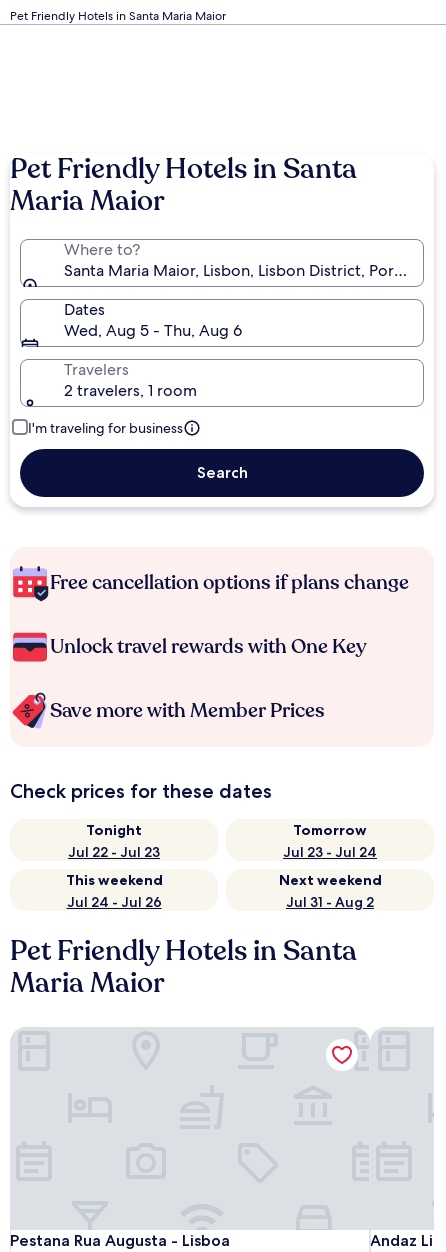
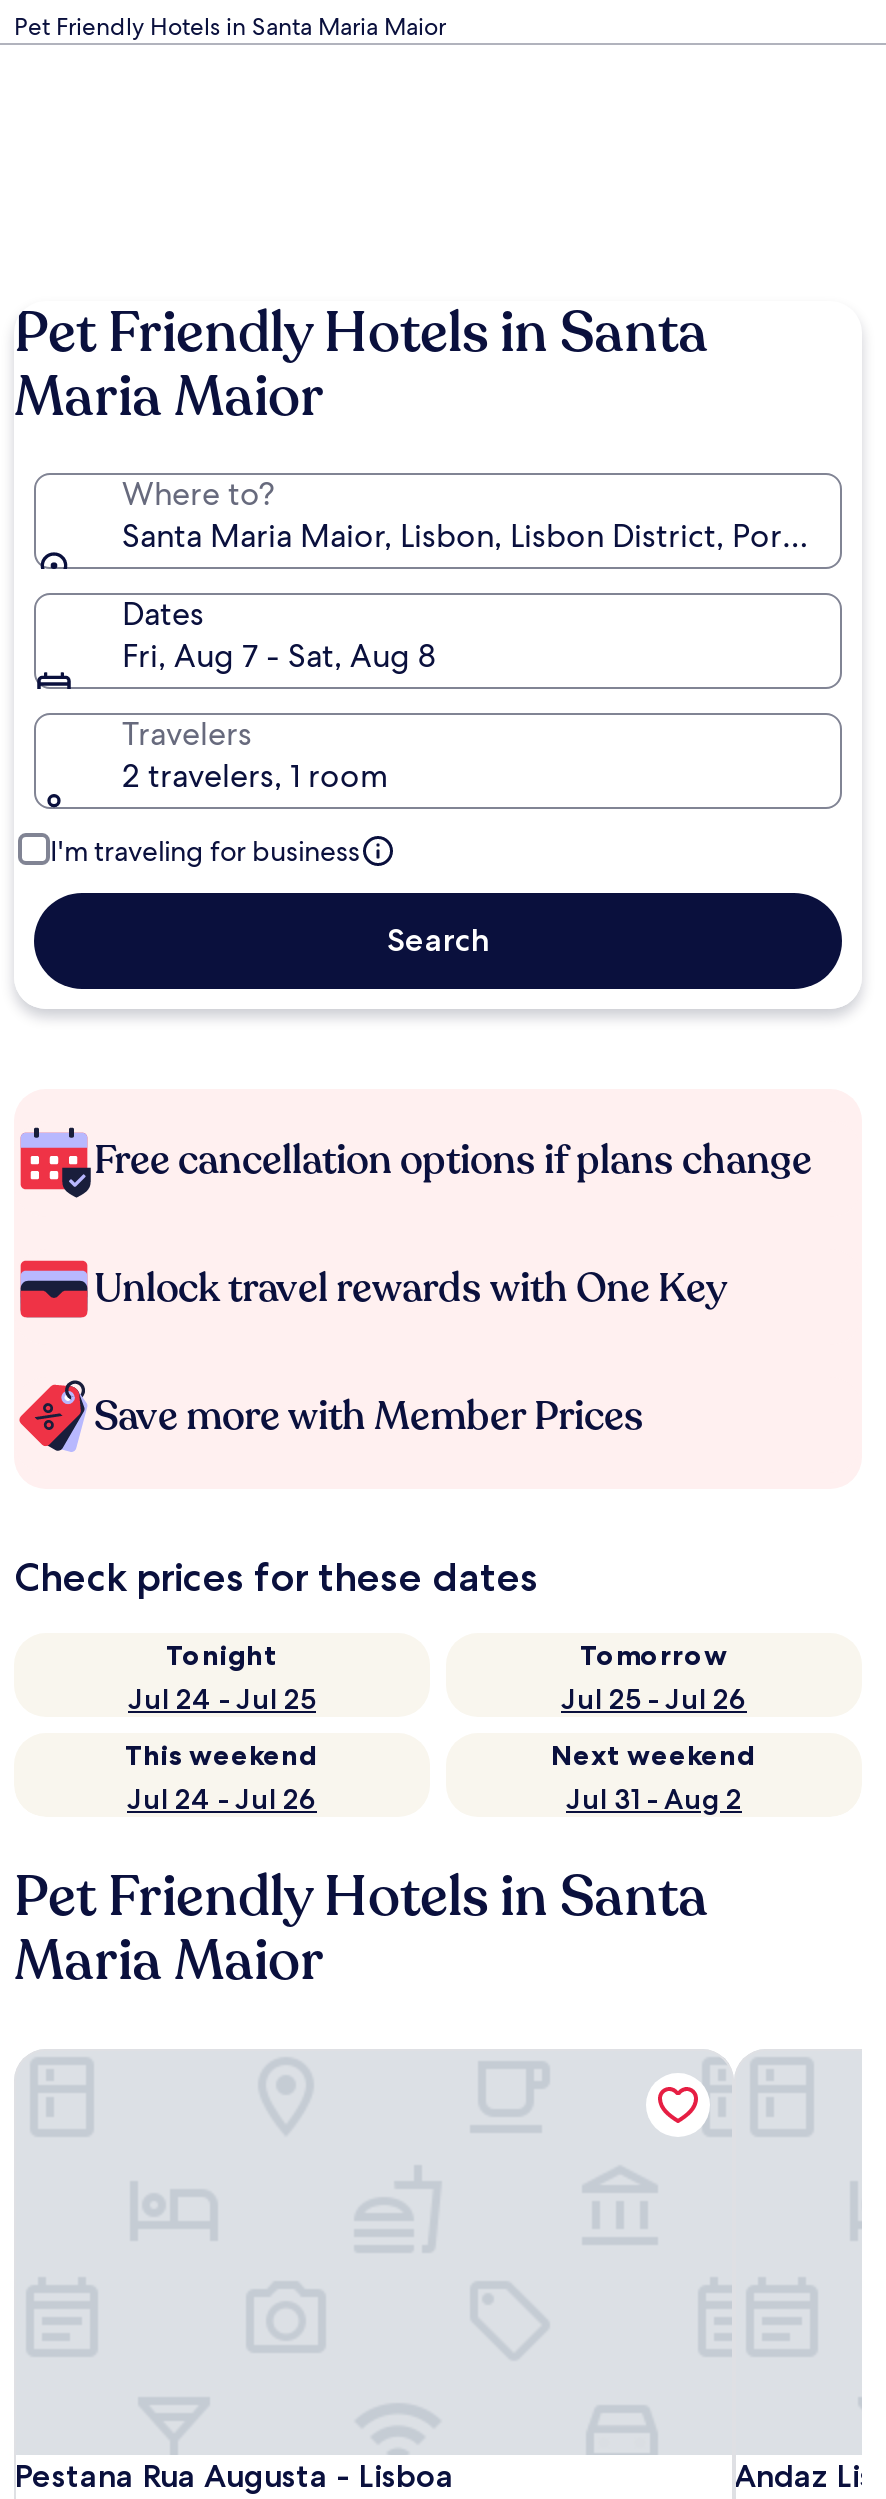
[64,320,242,341] Wed, Aug 5 - Thu, Aug 6 -> [122,635,436,677] Fri, Aug 7 - Sat, Aug 8
[68,843,160,861] Jul 22 - Jul 23 -> [128,1681,316,1717] Jul 24 - Jul 25
[283,843,377,861] Jul 23 - Jul 24 -> [561,1681,747,1717] Jul 25 - Jul 26

